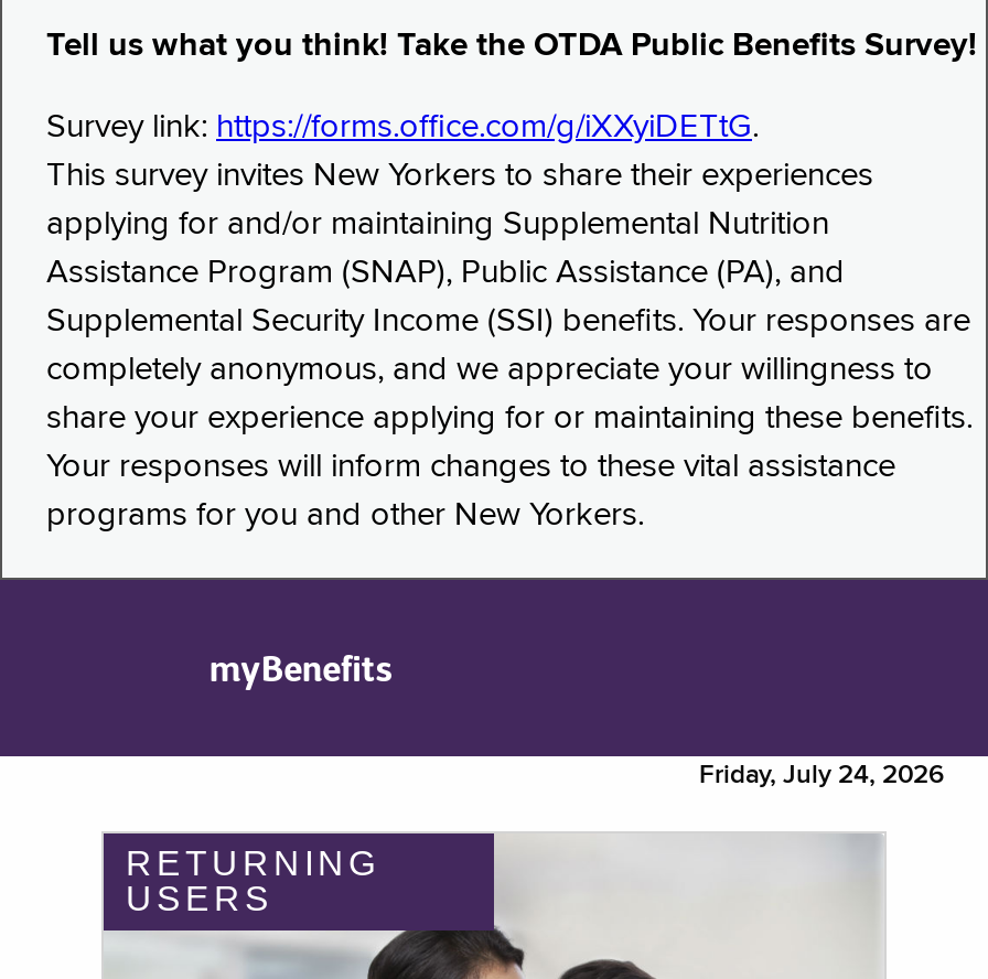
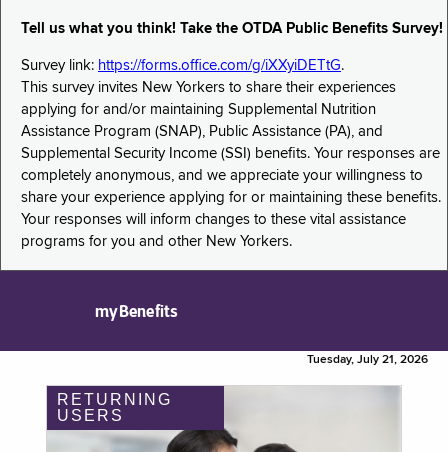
[699,763,944,790] Friday, July 24, 2026 -> [307,354,428,366] Tuesday, July 21, 2026

